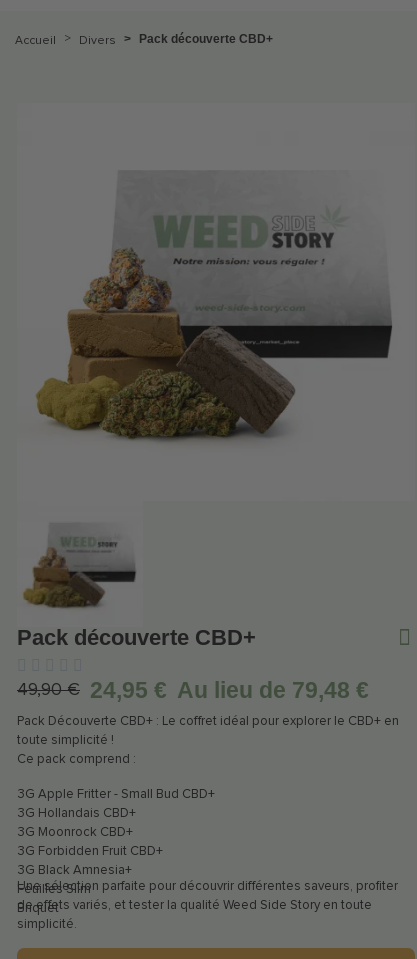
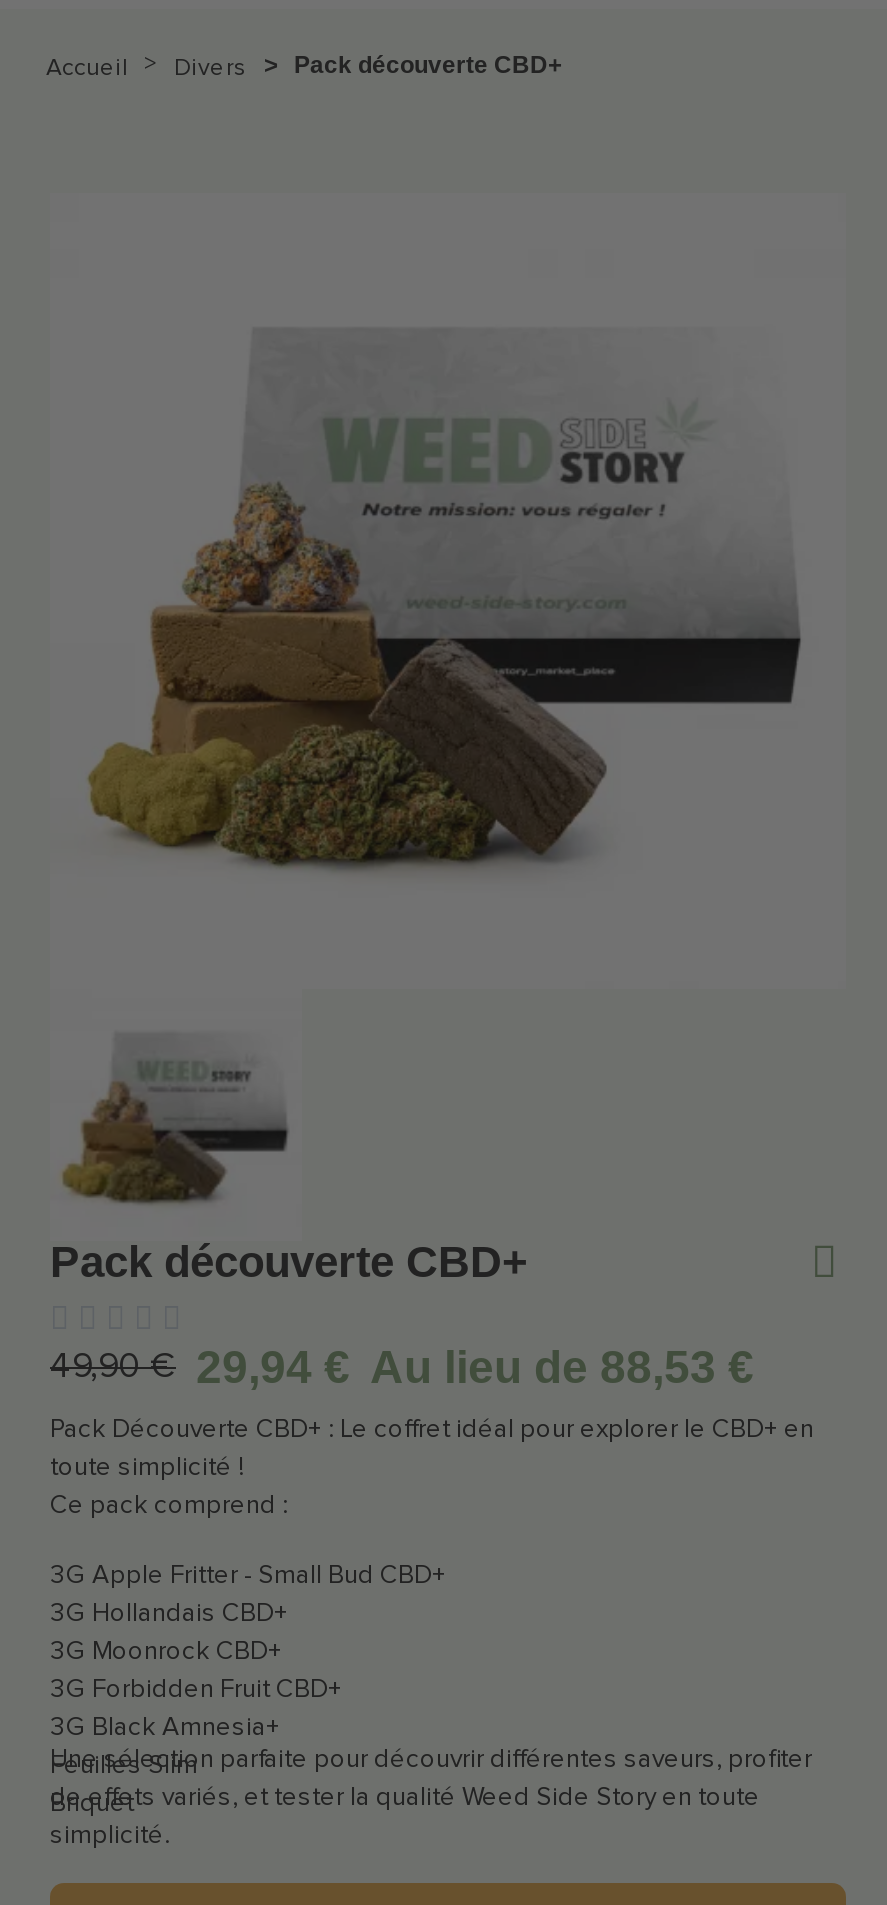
[17,677,369,703] 49,90 € 24,95 € Au lieu de 79,48 € -> [50,1342,754,1394] 49,90 € 29,94 € Au lieu de 88,53 €

